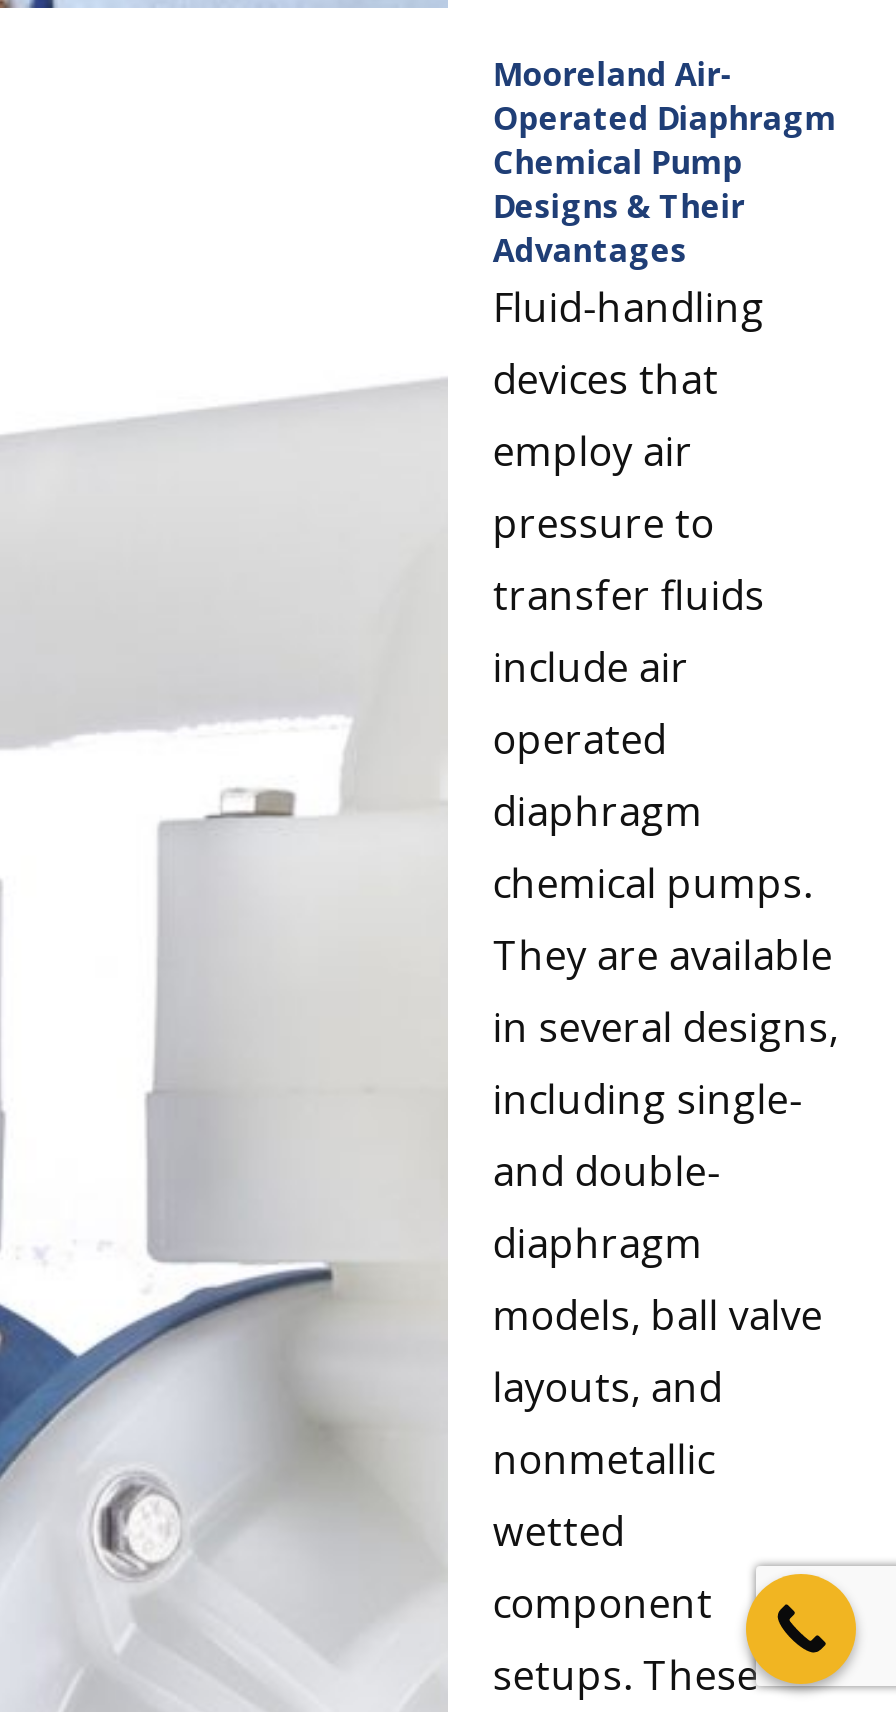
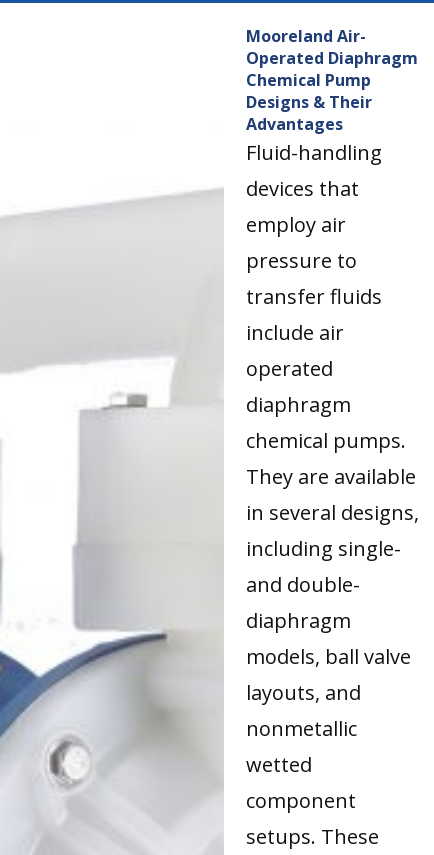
[742,1562,890,1694] [image] -> none

